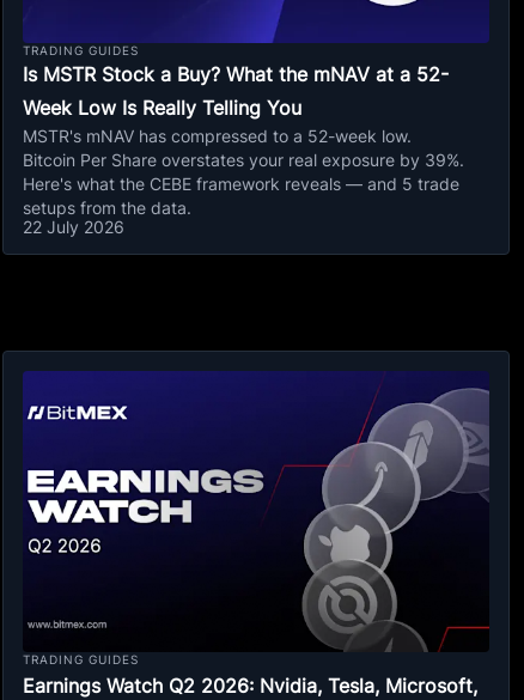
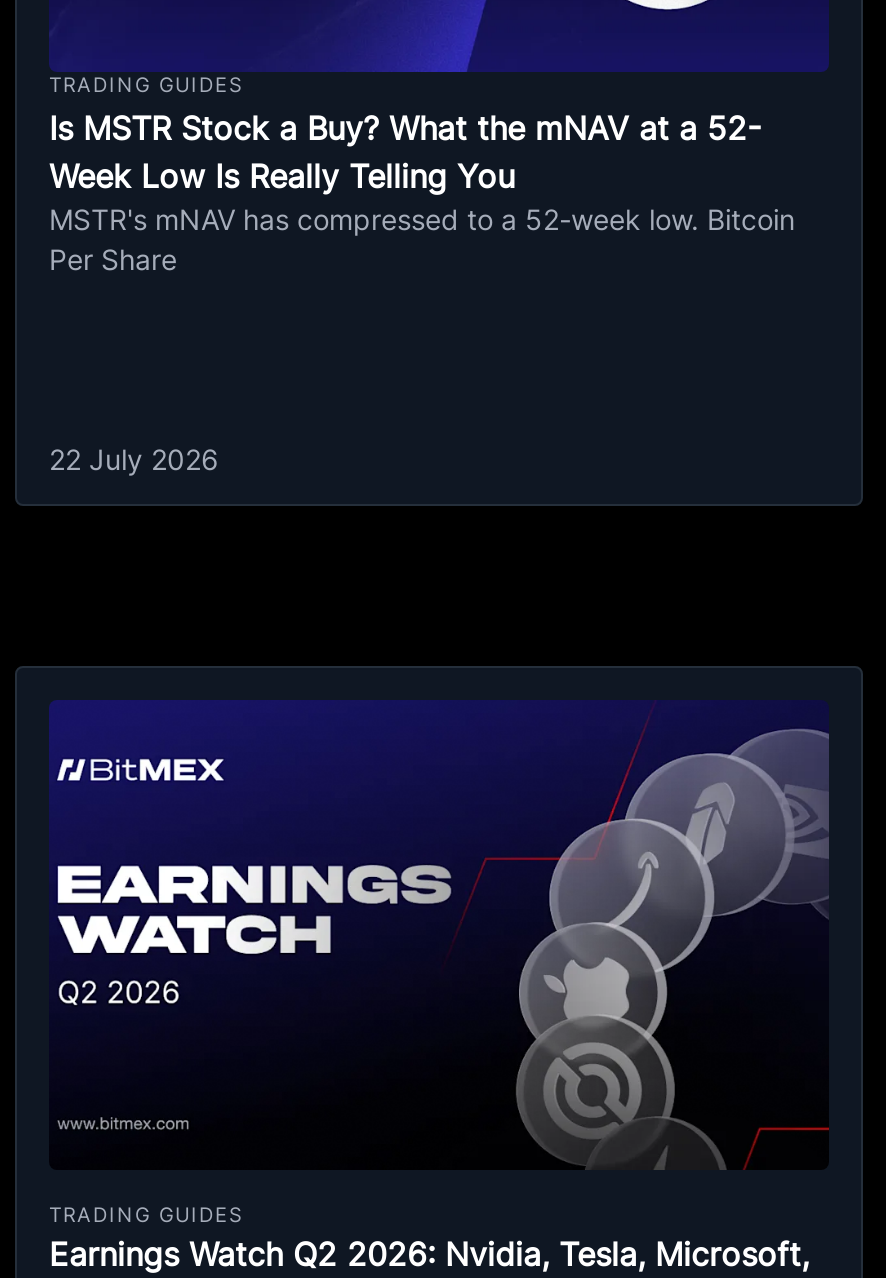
[23,126,464,218] MSTR's mNAV has compressed to a 52-week low. | Bitcoin Per Share overstates your real exposure by 39%. | Here's what the CEBE framework reveals — and 5 trade | setups from the data. -> [49,202,795,276] MSTR's mNAV has compressed to a 52-week low. Bitcoin | Per Share

